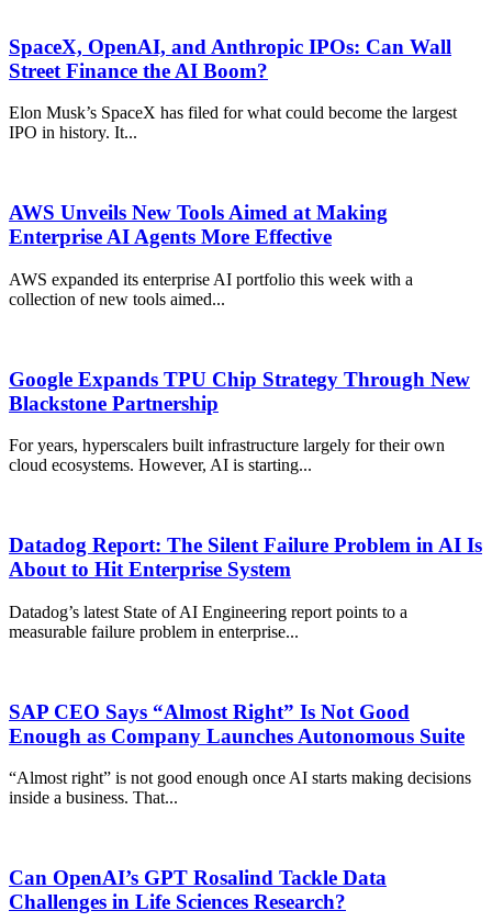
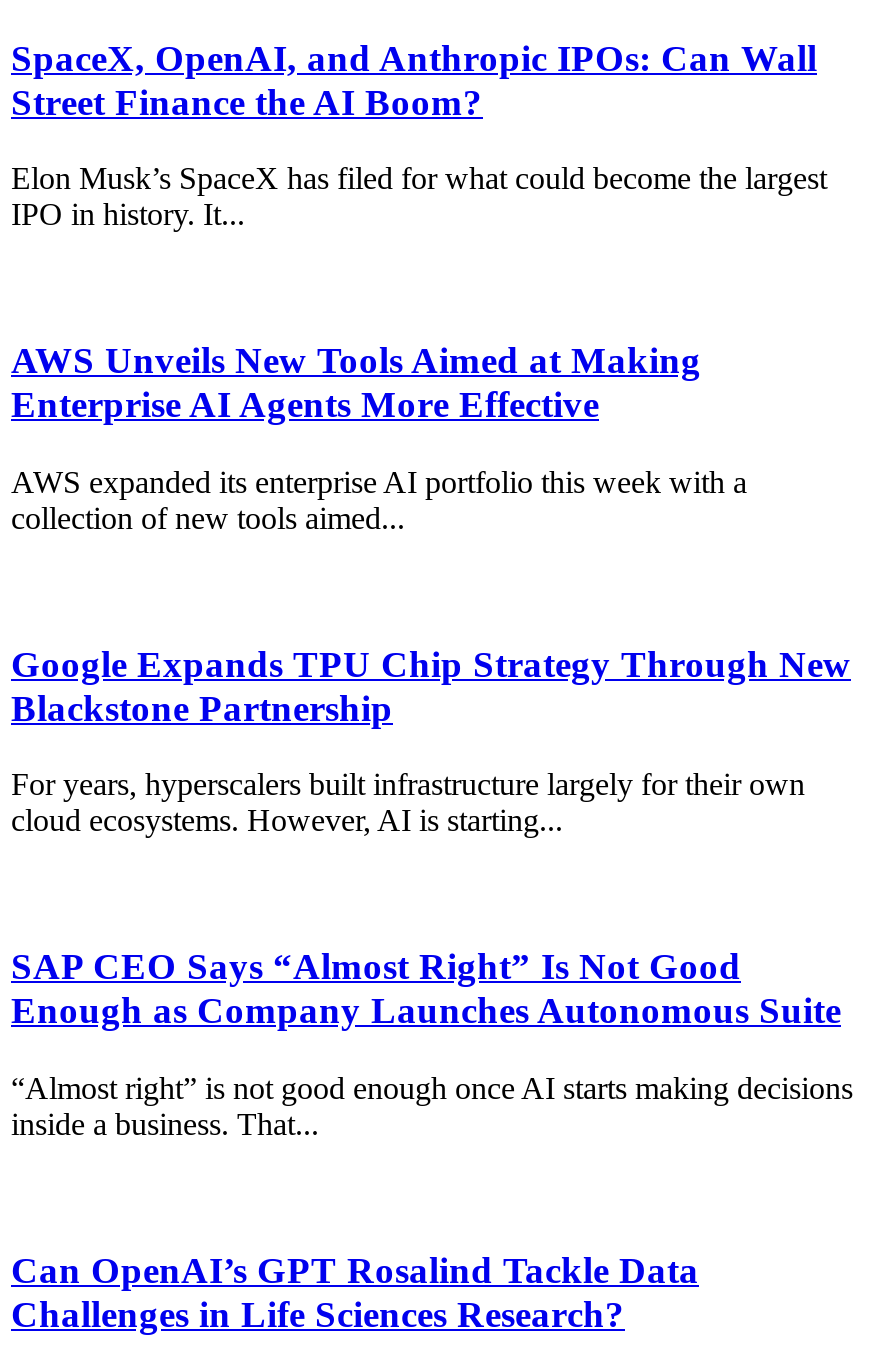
[9,534,482,641] Datadog Report: The Silent Failure Problem in AI Is | About to Hit Enterprise System | Datadog’s latest State of AI Engineering report points to a | measurable failure problem in enterprise... -> none

